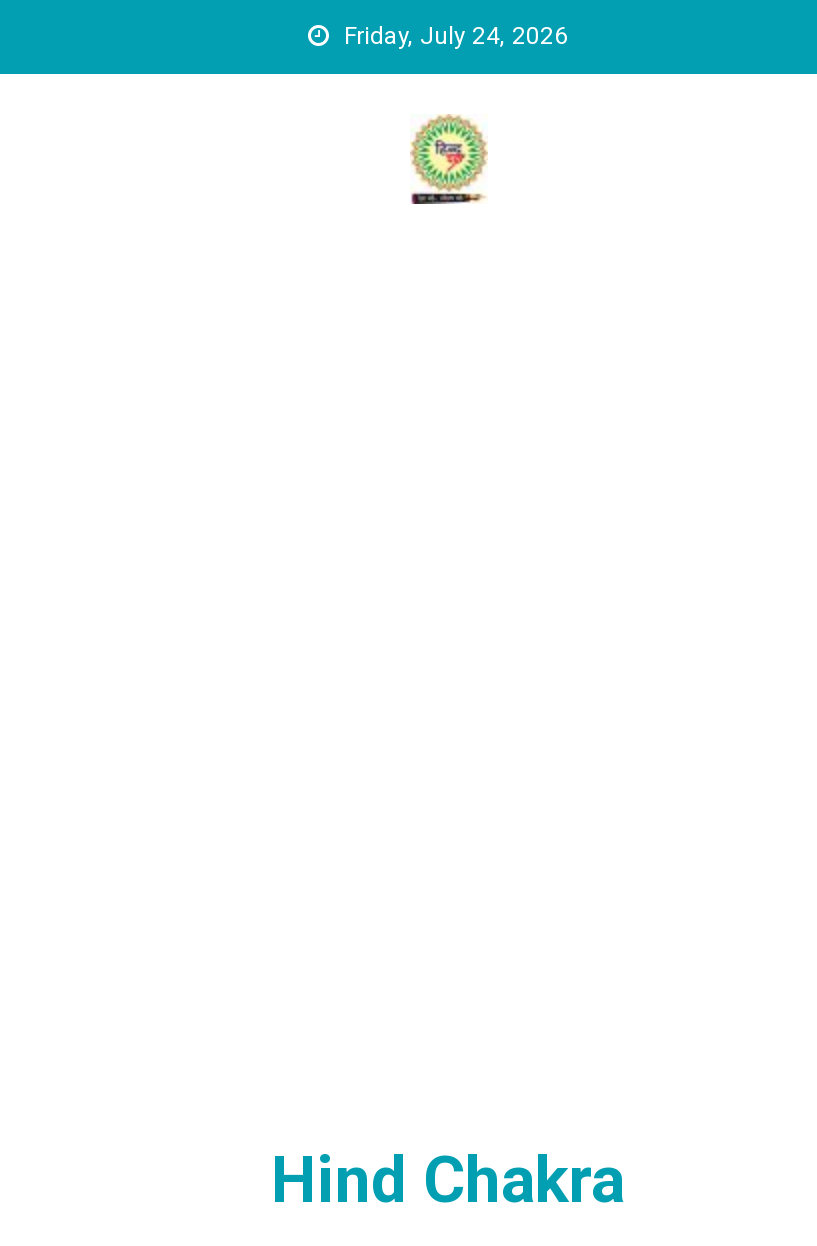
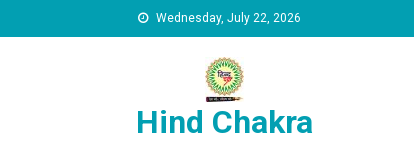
[344,22,568,50] Friday, July 24, 2026 -> [155,11,300,25] Wednesday, July 22, 2026

